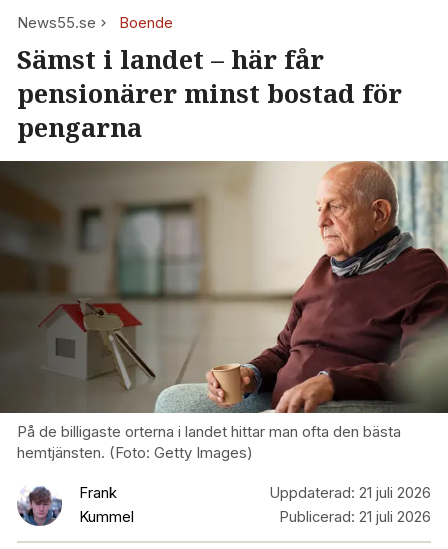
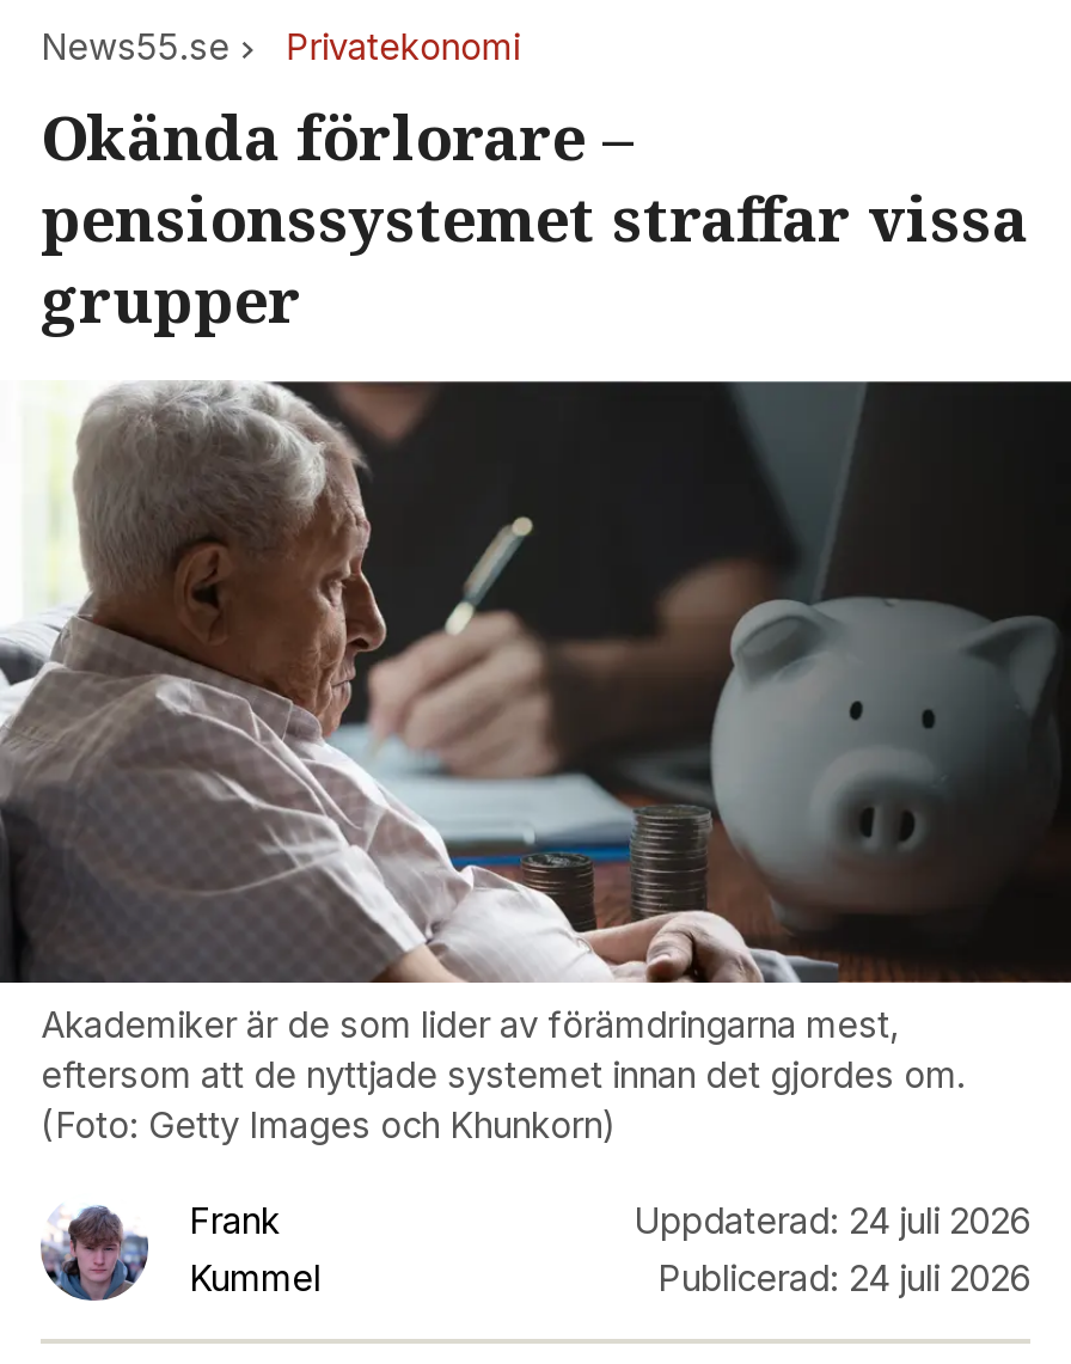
[17,13,402,144] Boende | Sämst i landet – här får | pensionärer minst bostad för | pengarna -> [41,27,1028,340] Privatekonomi | Okända förlorare – | pensionssystemet straffar vissa | grupper
[3,160,445,461] [image] | På de billigaste orterna i landet hittar man ofta den bästa | hemtjänsten. (Foto: Getty Images) -> [7,380,1064,1149] [image] | Akademiker är de som lider av förämdringarna mest, | eftersom att de nyttjade systemet innan det gjordes om. | (Foto: Getty Images och Khunkorn)
[269,483,431,501] Uppdaterad: 21 juli 2026 -> [634,1201,1030,1244] Uppdaterad: 24 juli 2026
[279,507,431,525] Publicerad: 21 juli 2026 -> [657,1259,1030,1302] Publicerad: 24 juli 2026

